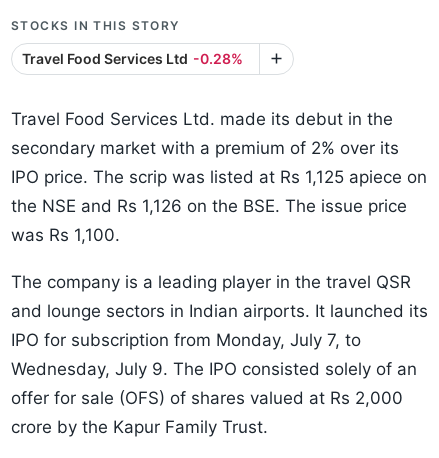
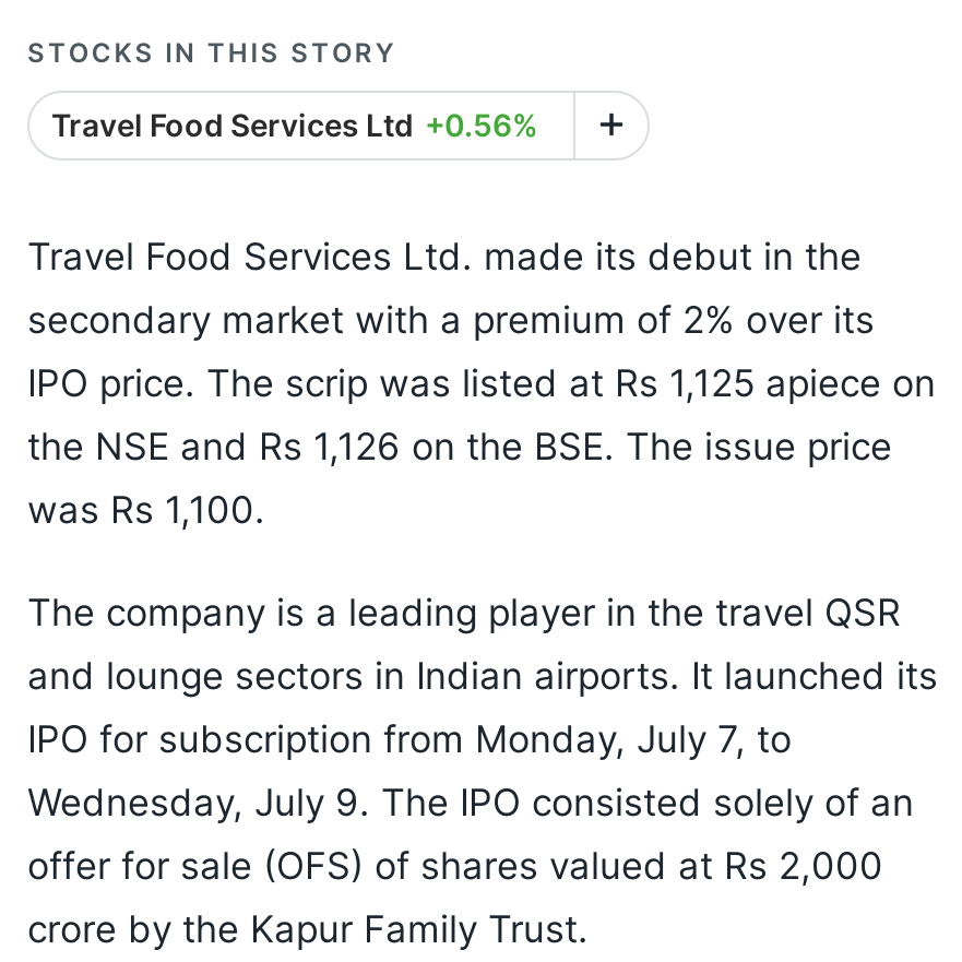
[22,50,243,67] Travel Food Services Ltd -0.28% -> [51,106,538,143] Travel Food Services Ltd +0.56%

